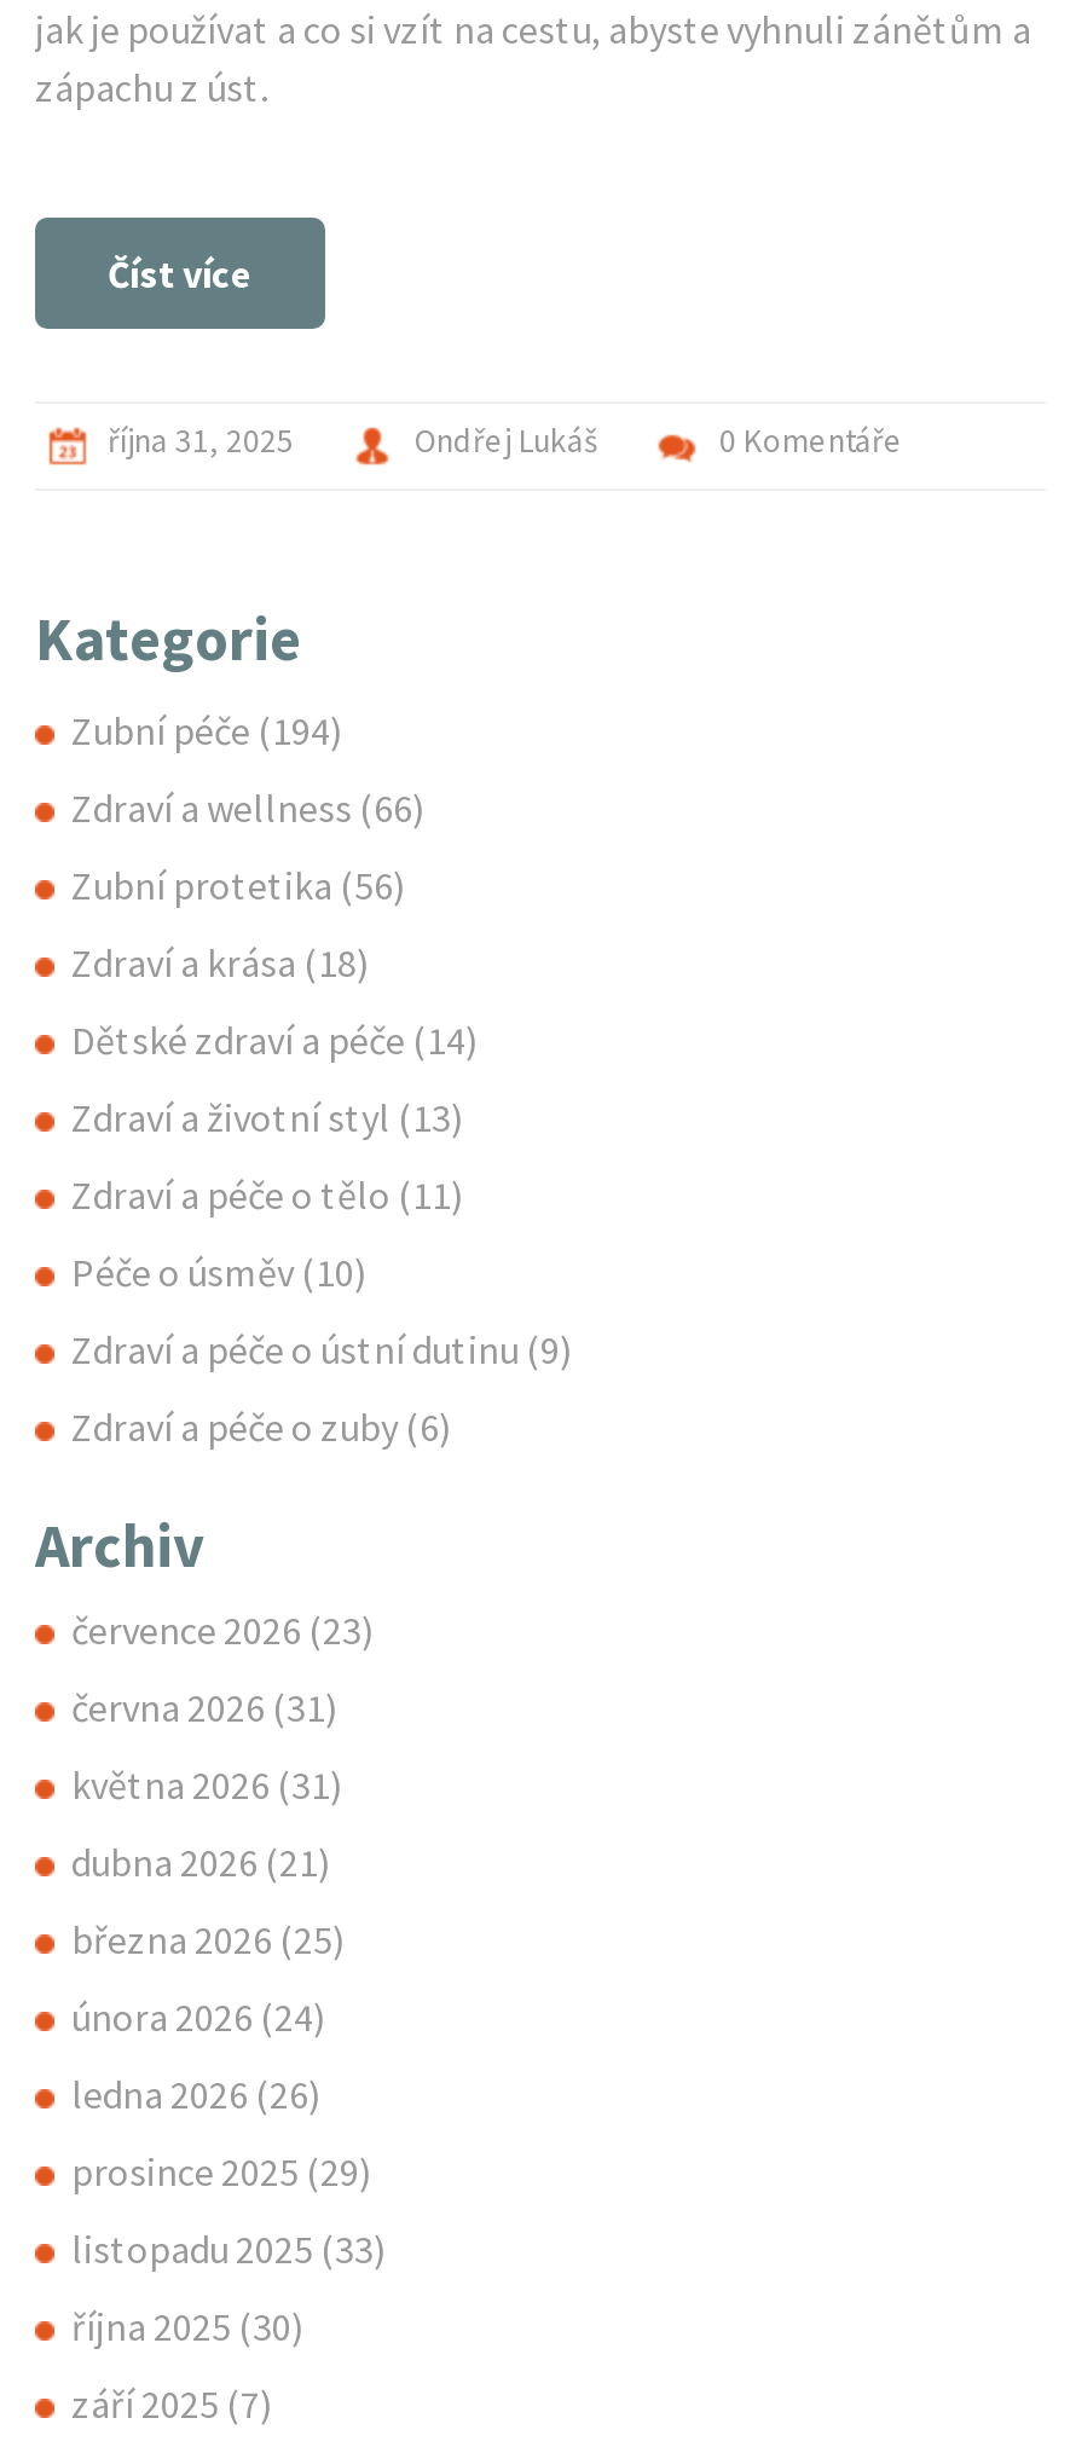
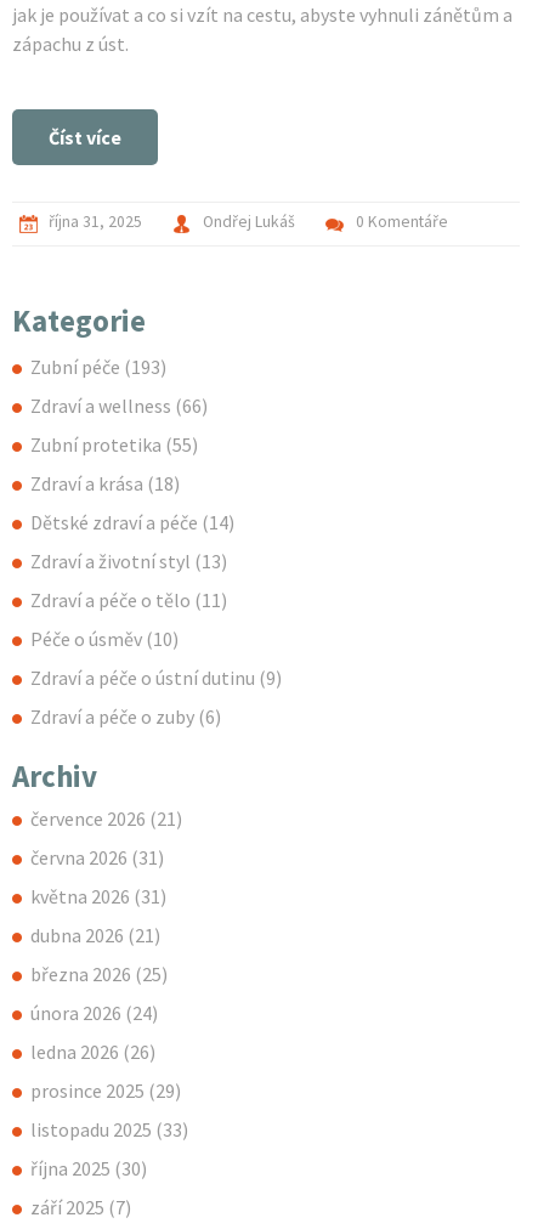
[71,705,342,753] Zubní péče (194) -> [30,354,166,378] Zubní péče (193)
[71,860,405,908] Zubní protetika (56) -> [30,432,198,456] Zubní protetika (55)
[71,1605,374,1653] července 2026 (23) -> [30,806,182,830] července 2026 (21)

